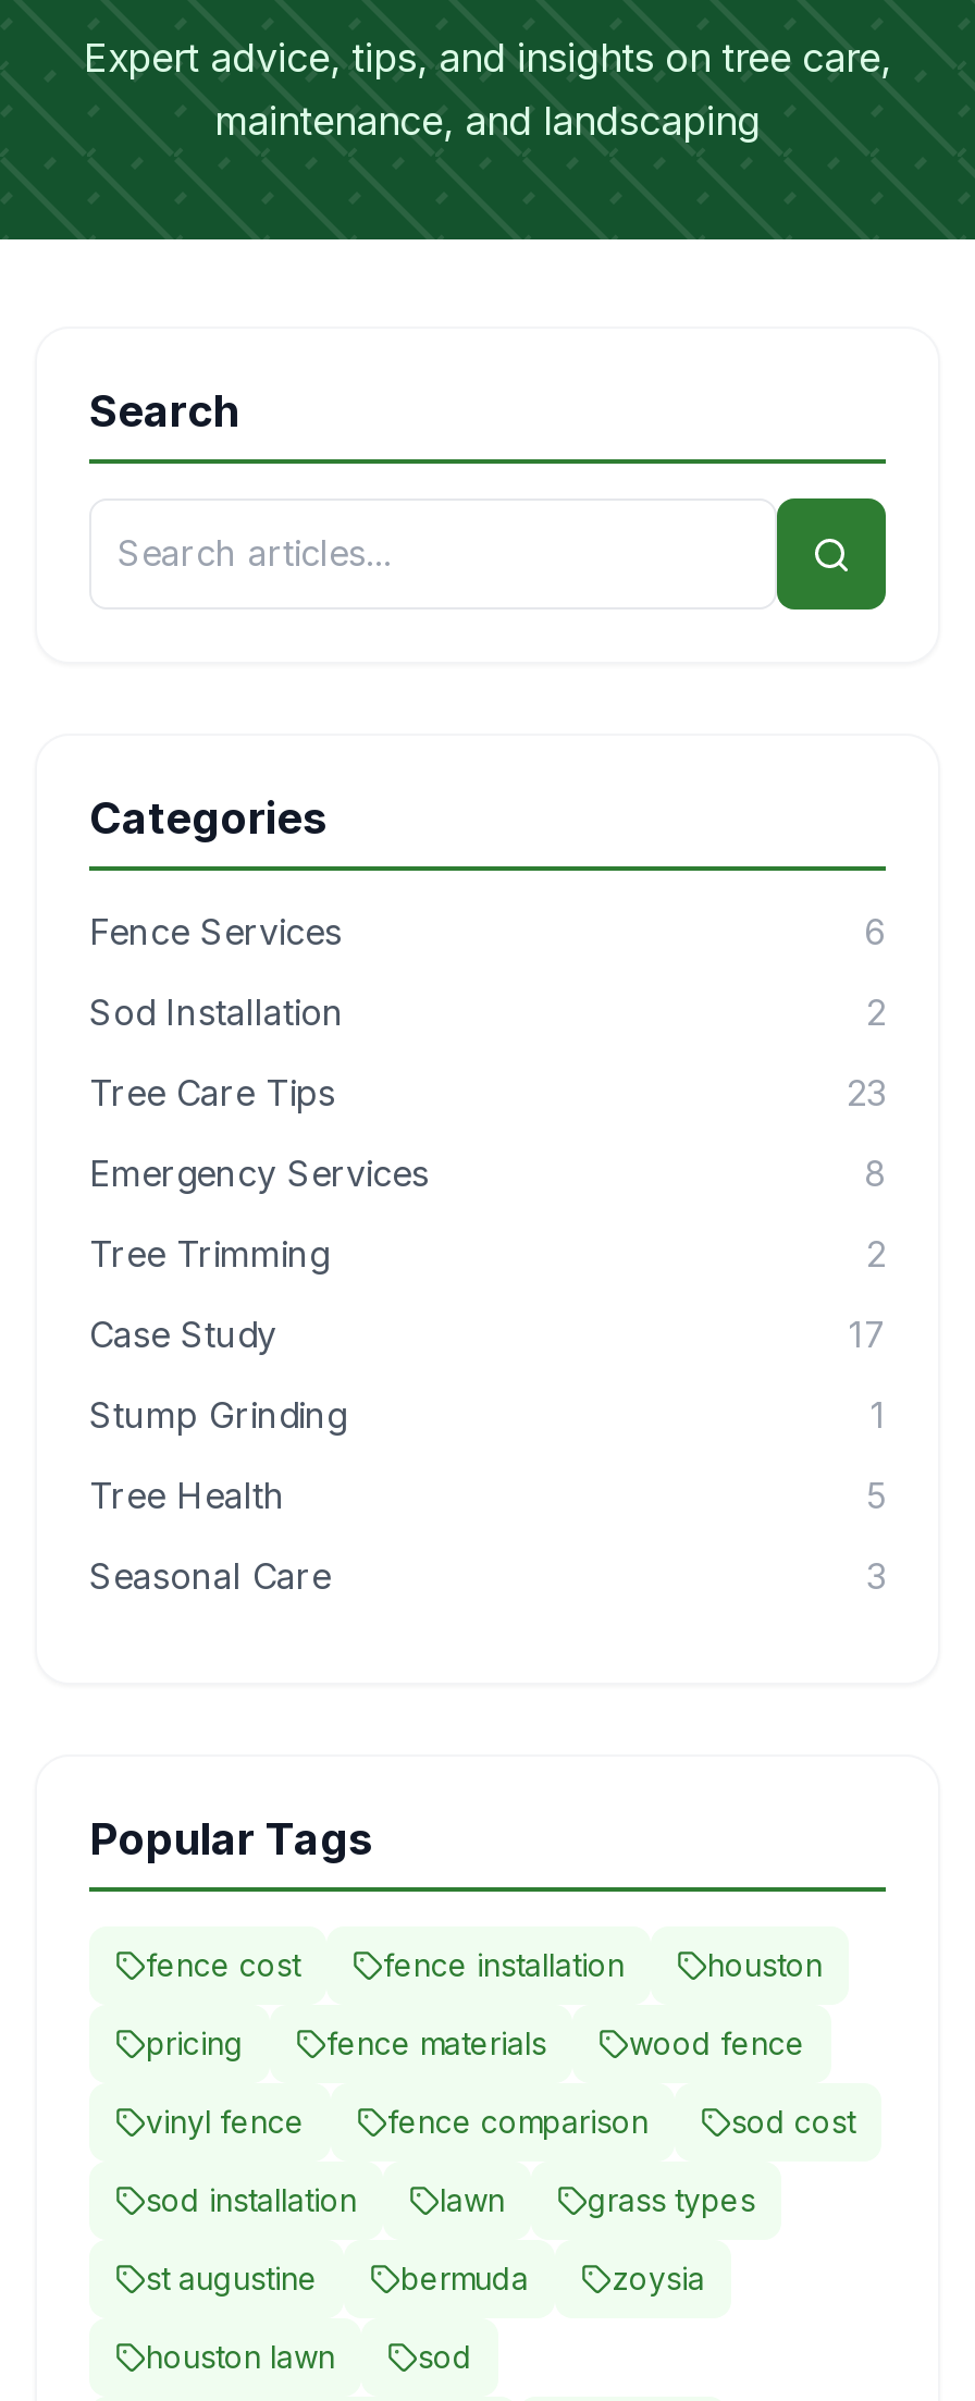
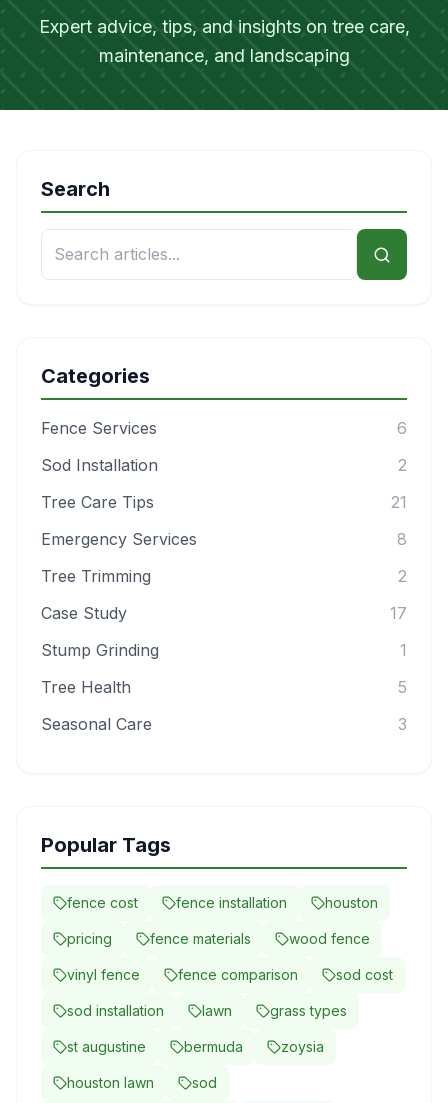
[847,1071,886,1115] 23 -> [391,492,407,512] 21

